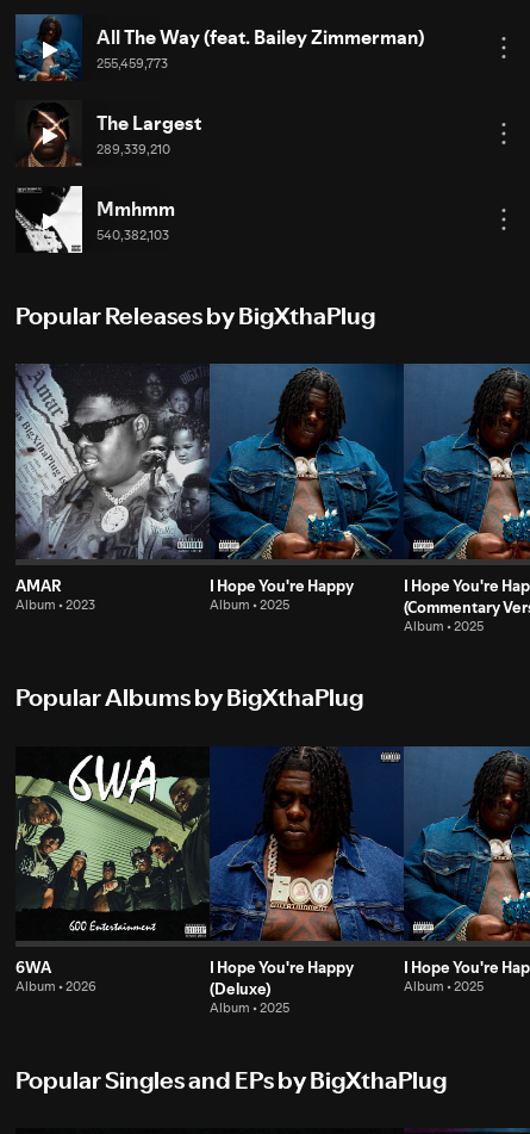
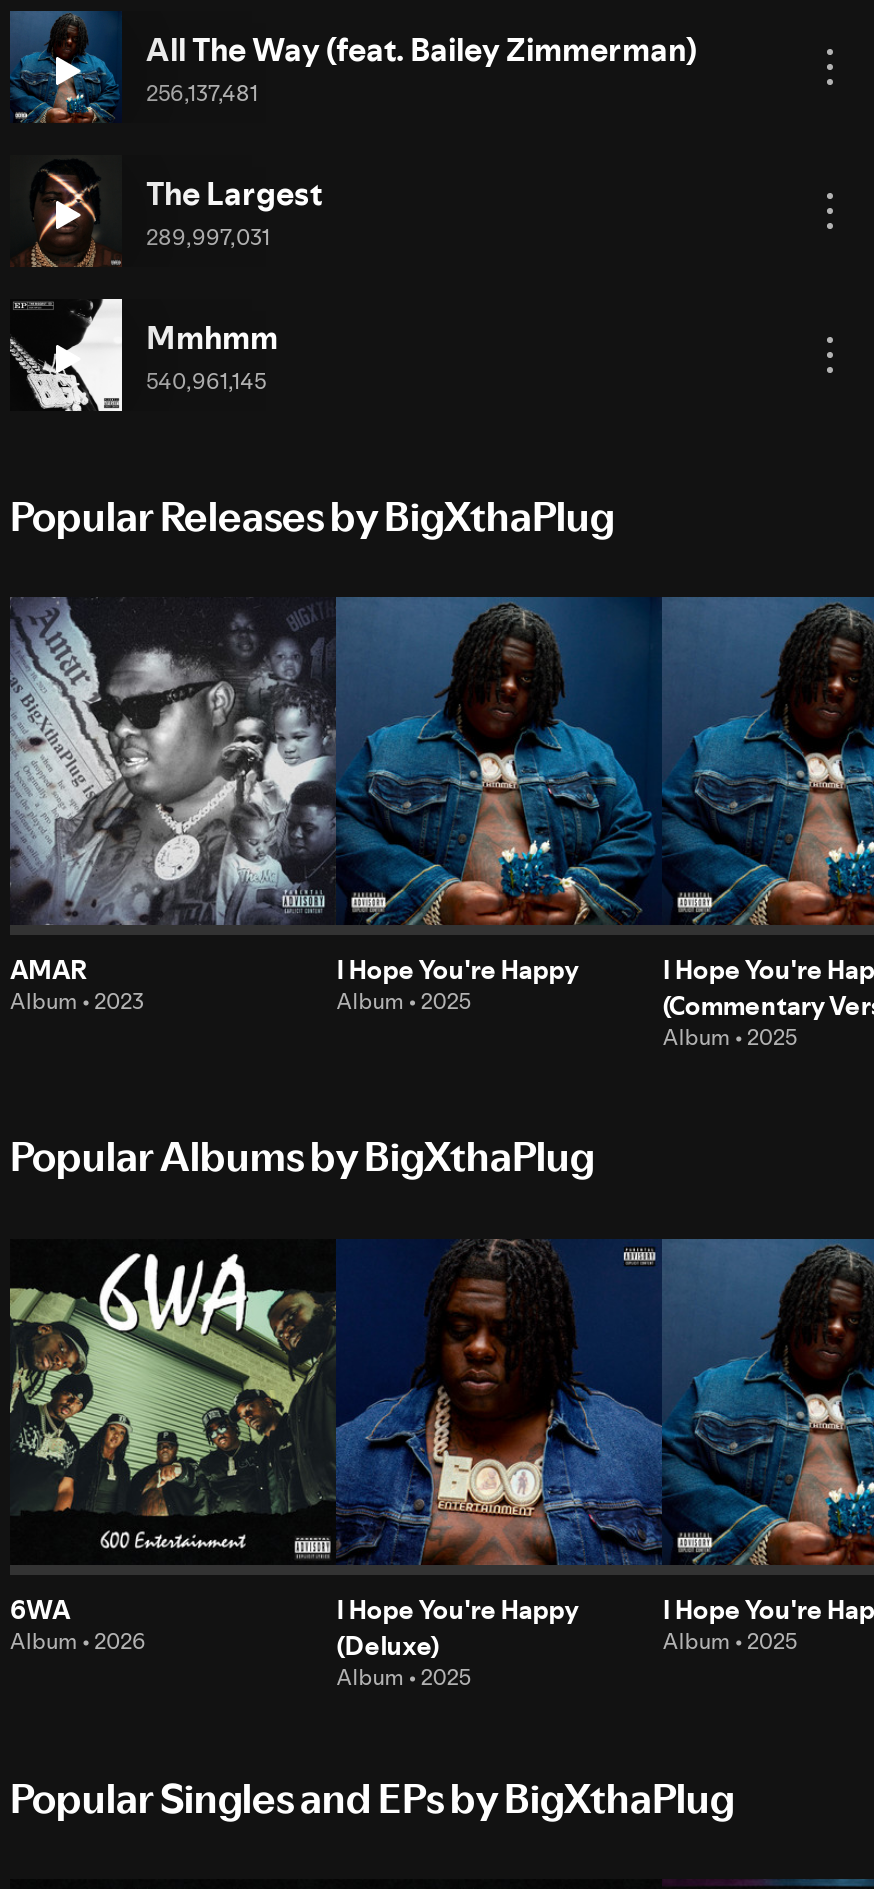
[96,54,168,72] 255,459,773 -> [146,78,258,108] 256,137,481
[96,140,170,158] 289,339,210 -> [146,222,270,252] 289,997,031
[96,226,169,244] 540,382,103 -> [146,366,266,396] 540,961,145

